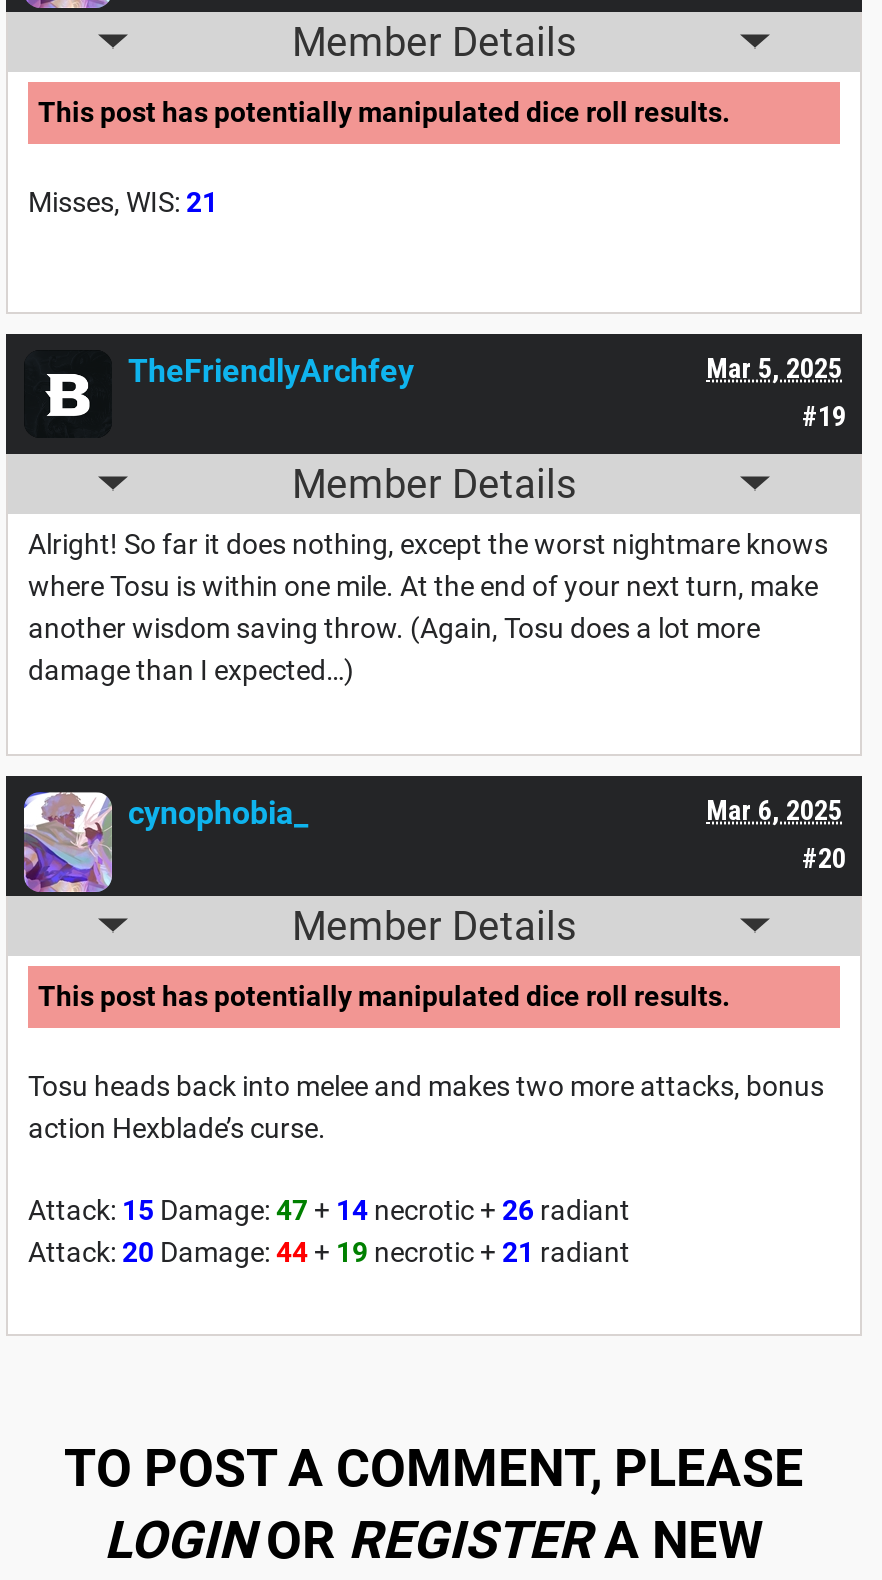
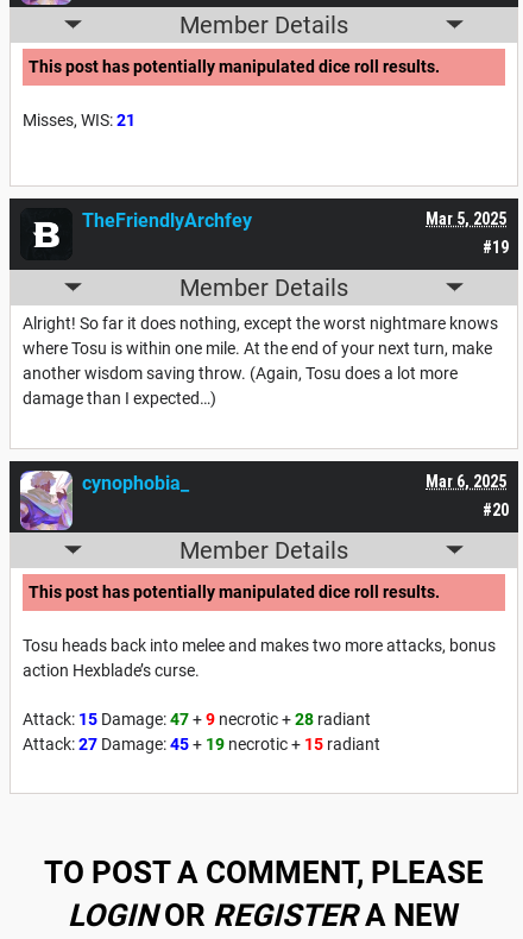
[28,1194,630,1226] Attack: 15 Damage: 47 + 14 necrotic + 26 radiant -> [23,710,371,729] Attack: 15 Damage: 47 + 9 necrotic + 28 radiant
[28,1236,630,1268] Attack: 20 Damage: 44 + 19 necrotic + 21 radiant -> [23,735,380,754] Attack: 27 Damage: 45 + 19 necrotic + 15 radiant

